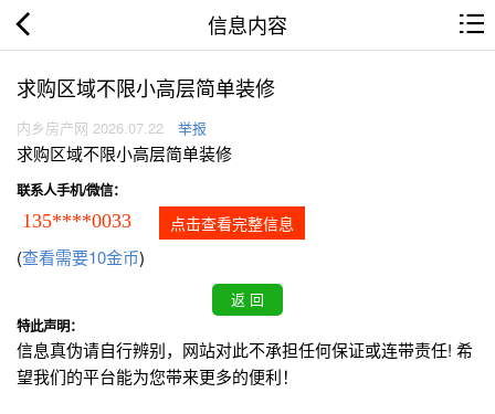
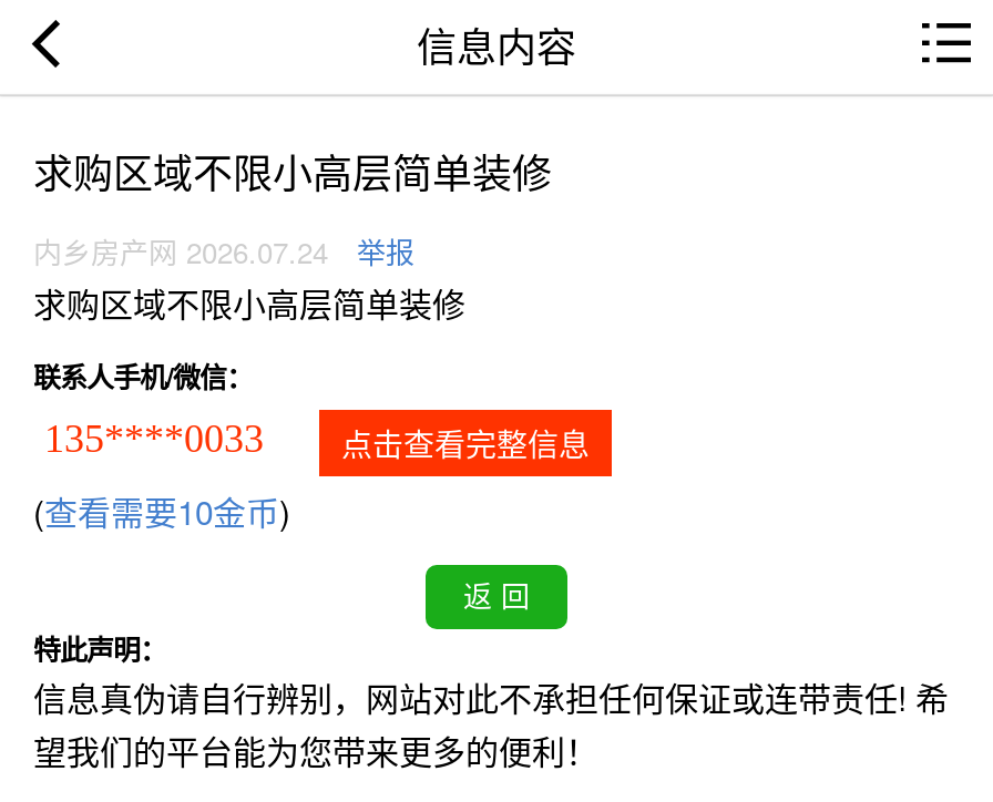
[17,117,207,138] 内乡房产网 2026.07.22 举报 -> [33,231,414,273] 内乡房产网 2026.07.24 举报

